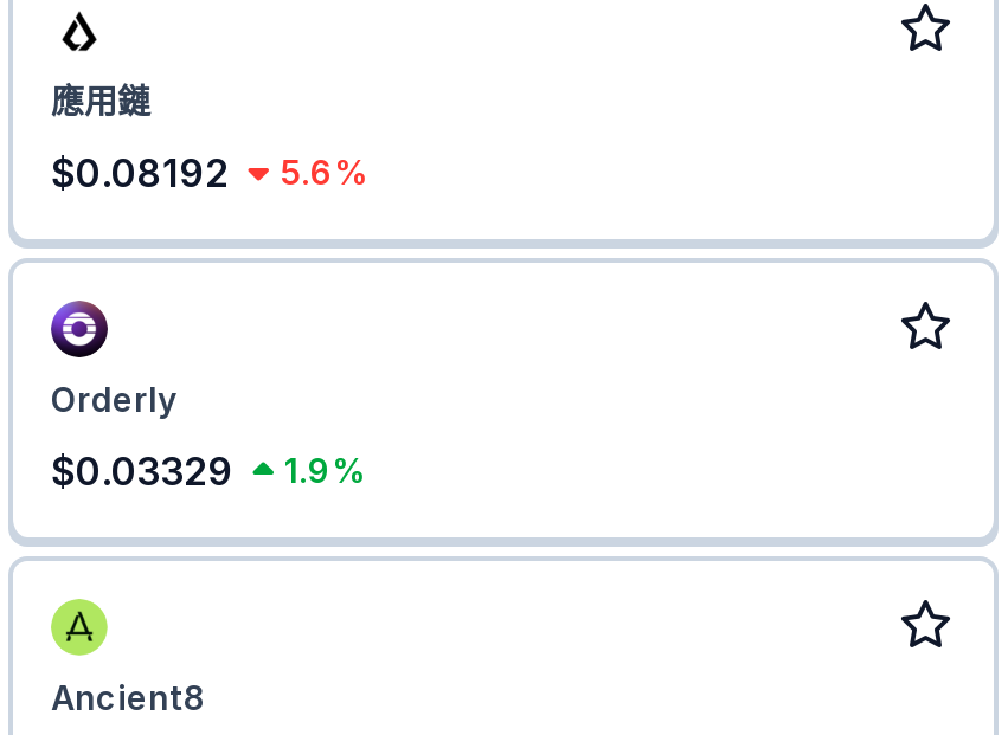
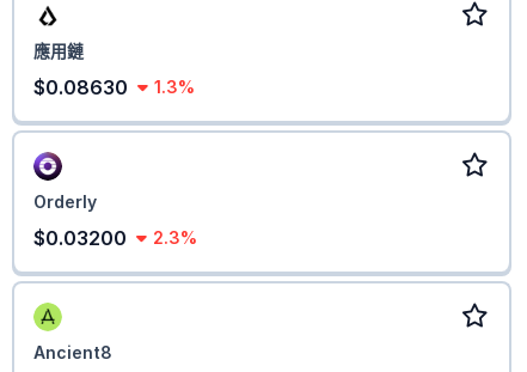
[51,149,229,196] $0.08192 -> [33,75,128,99] $0.08630
[280,151,367,191] 5.6% -> [154,76,194,97] 1.3%
[51,447,233,494] $0.03329 -> [33,226,127,250] $0.03200
[284,449,365,490] 1.9% -> [152,227,197,247] 2.3%

